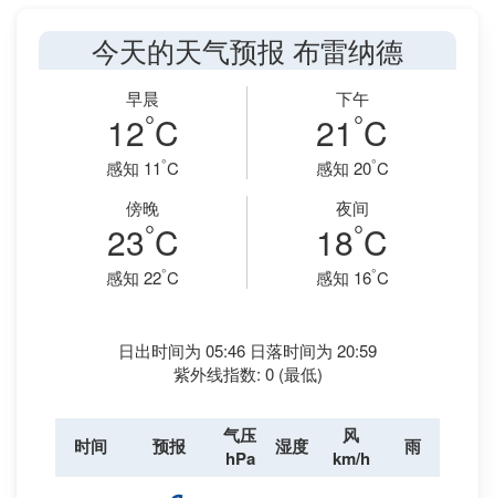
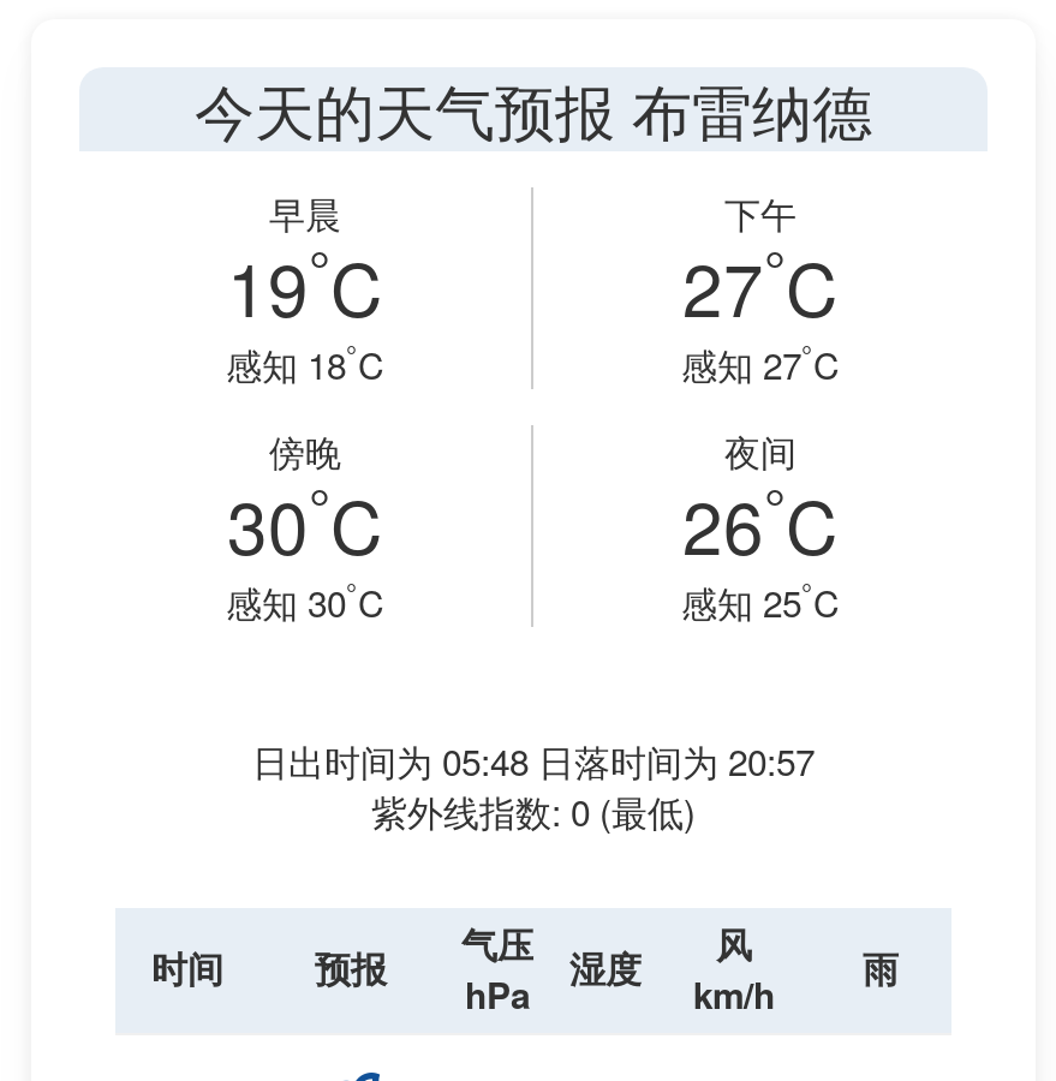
[107,105,178,156] 12°C -> [227,228,383,339] 19°C
[316,105,388,156] 21°C -> [682,228,839,339] 27°C
[106,154,179,179] 感知 11°C -> [226,335,384,389] 感知 18°C
[315,154,388,179] 感知 20°C -> [681,335,840,389] 感知 27°C
[107,214,178,266] 23°C -> [227,466,383,577] 30°C
[316,214,388,266] 18°C -> [682,466,839,577] 26°C
[106,264,179,289] 感知 22°C -> [226,573,384,627] 感知 30°C
[315,264,388,289] 感知 16°C -> [681,573,840,627] 感知 25°C
[118,339,377,362] 日出时间为 05:46 日落时间为 20:59 -> [252,735,815,786] 日出时间为 05:48 日落时间为 20:57

